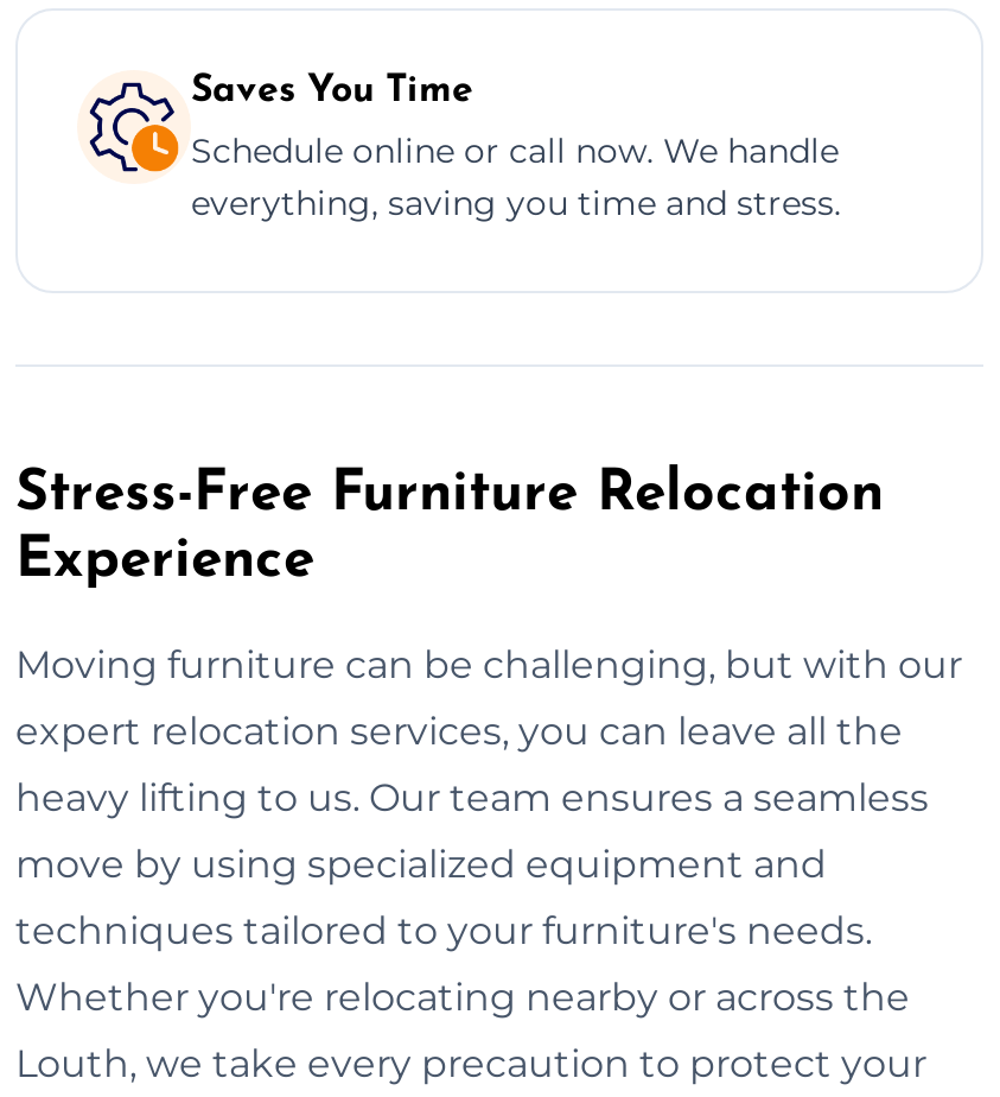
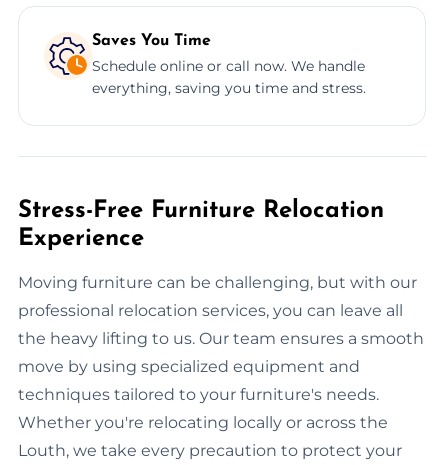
[15,708,903,753] expert relocation services, you can leave all the -> [18,301,403,320] professional relocation services, you can leave all
[15,775,929,820] heavy lifting to us. Our team ensures a seamless -> [18,329,424,348] the heavy lifting to us. Our team ensures a smooth
[15,974,910,1019] Whether you're relocating nearby or across the -> [18,413,388,432] Whether you're relocating locally or across the

